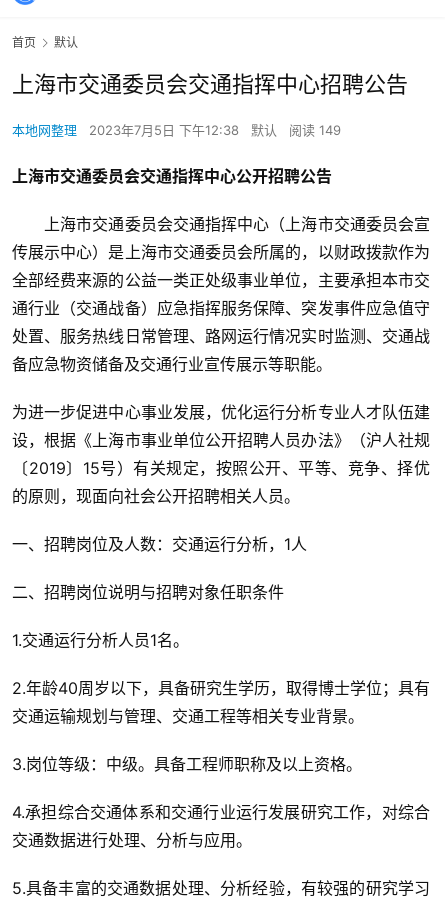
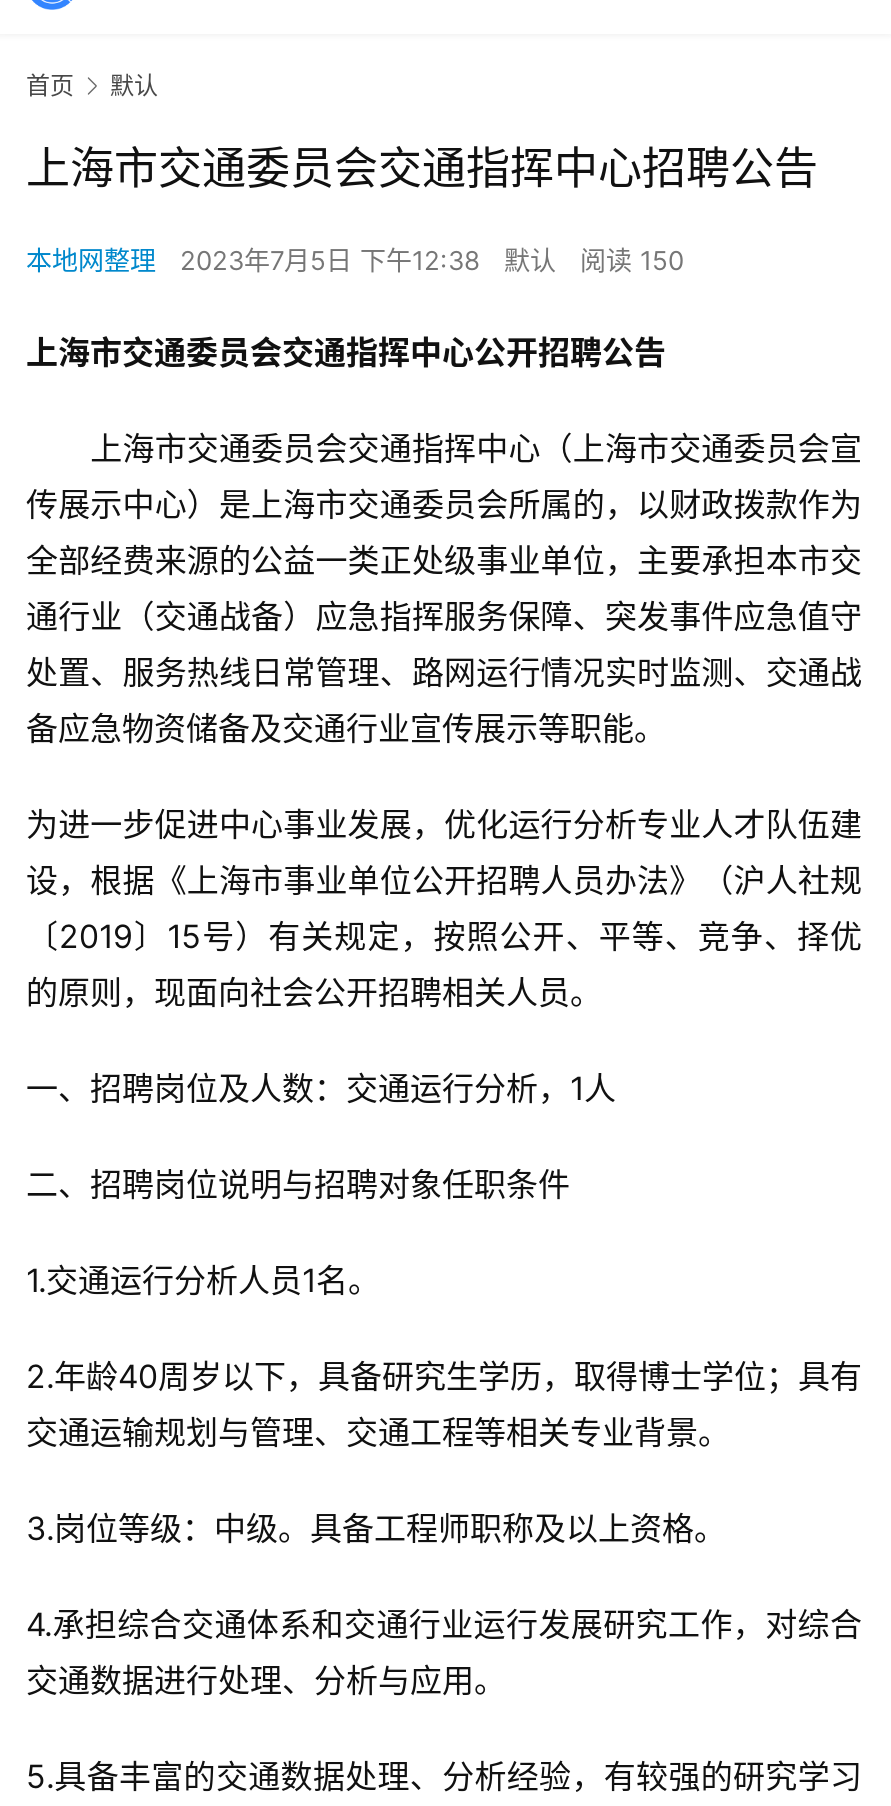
[12,122,341,138] 本地网整理 2023年7月5日 下午12:38 默认 阅读 149 -> [26,244,684,276] 本地网整理 2023年7月5日 下午12:38 默认 阅读 150

